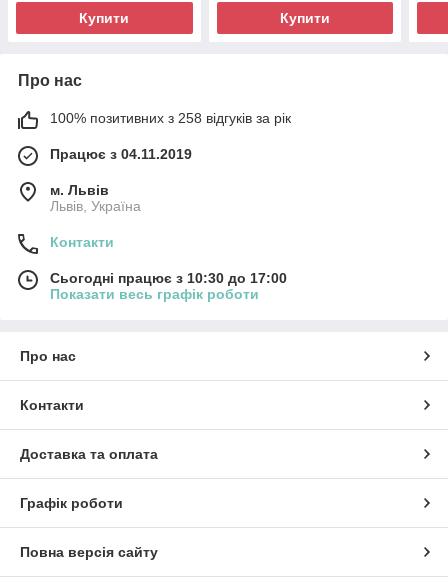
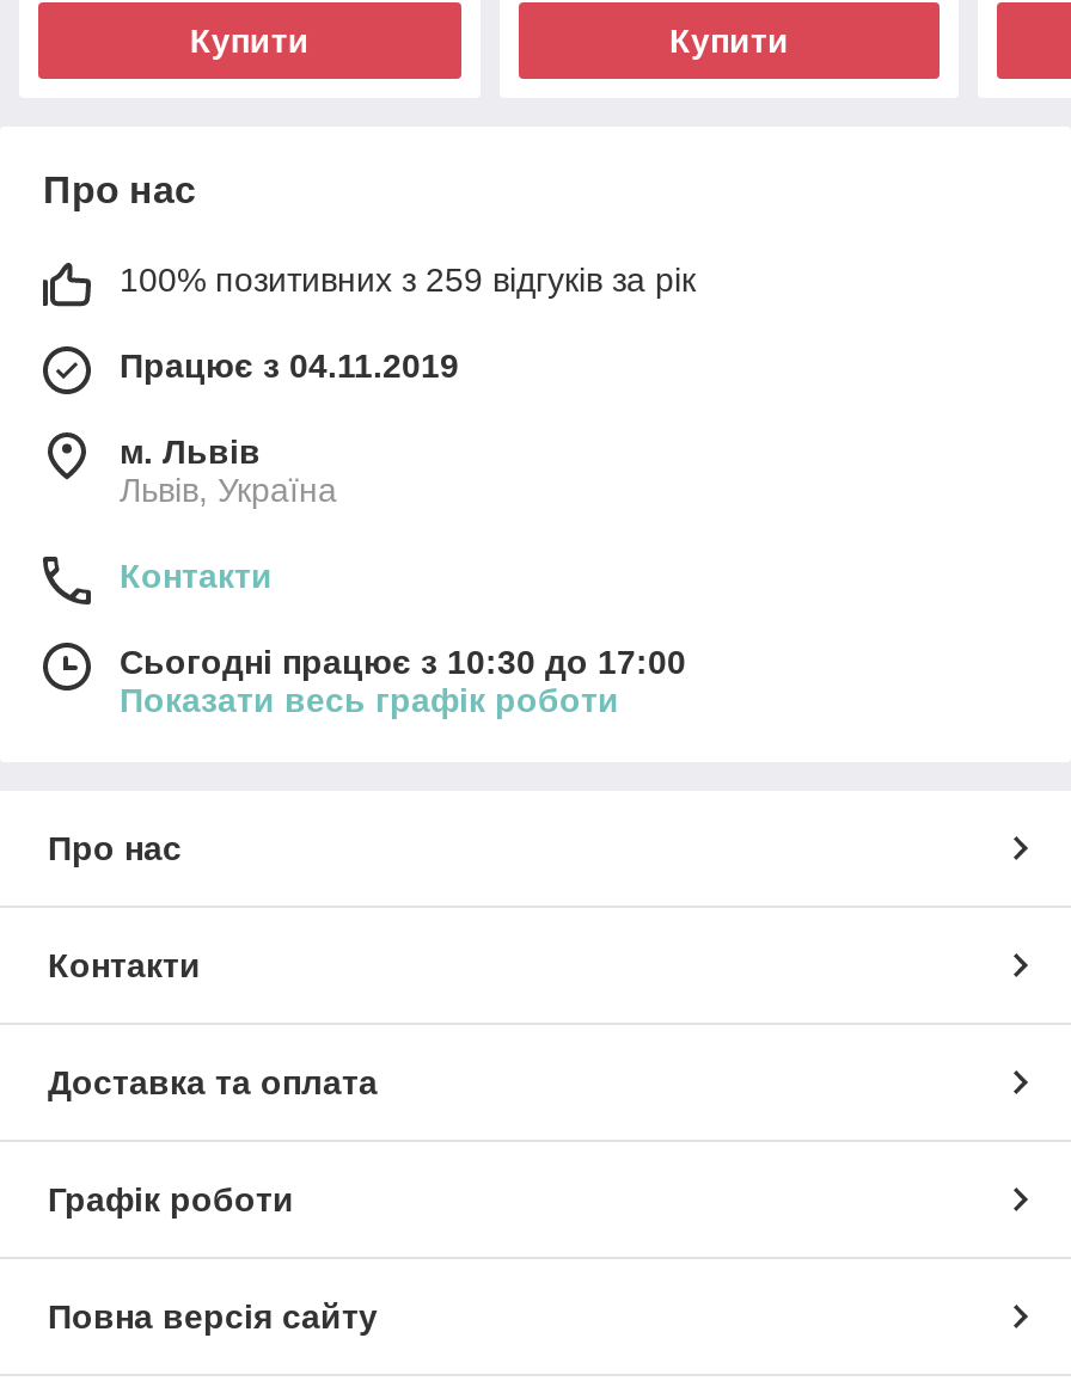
[50,110,291,126] 100% позитивних з 258 відгуків за рік -> [120,261,696,300] 100% позитивних з 259 відгуків за рік

